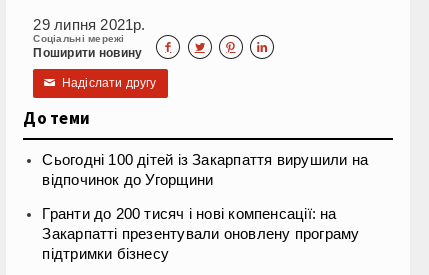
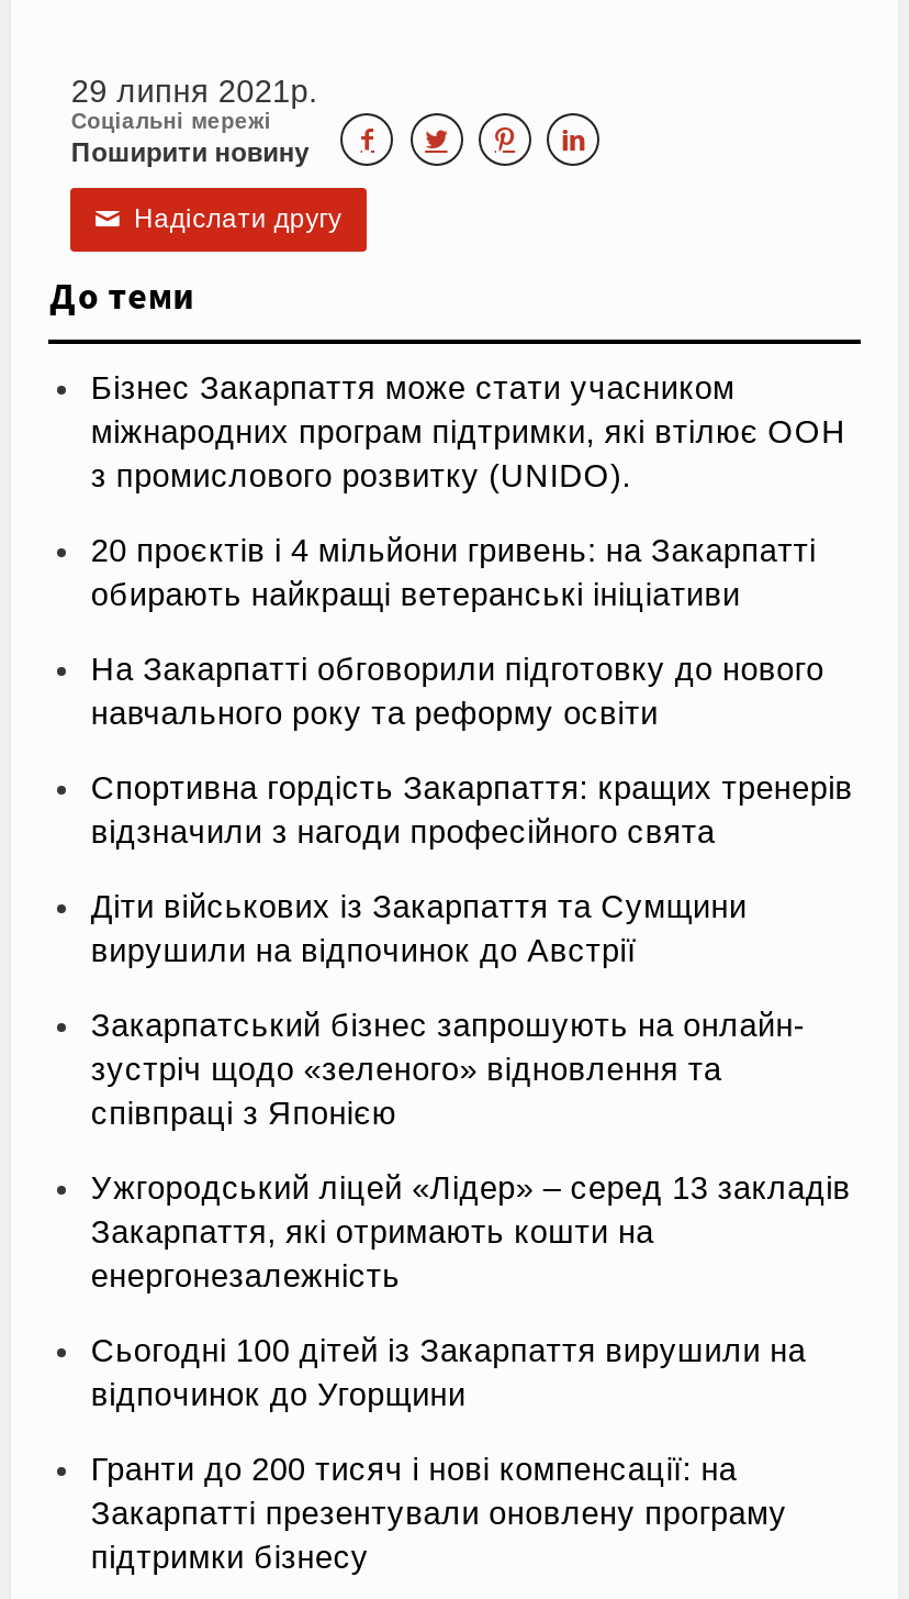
none -> [91,370,853,1293] Бізнес Закарпаття може стати учасником | міжнародних програм підтримки, які втілює ООН | з промислового розвитку (UNIDO). | 20 проєктів і 4 мільйони гривень: на Закарпатті | обирають найкращі ветеранські ініціативи | На Закарпатті обговорили підготовку до нового | навчального року та реформу освіти | Спортивна гордість Закарпаття: кращих тренерів | відзначили з нагоди професійного свята | Діти військових із Закарпаття та Сумщини | вирушили на відпочинок до Австрії | Закарпатський бізнес запрошують на онлайн- | зустріч щодо «зеленого» відновлення та | співпраці з Японією | Ужгородський ліцей «Лідер» – серед 13 закладів | Закарпаття, які отримають кошти на | енергонезалежність

